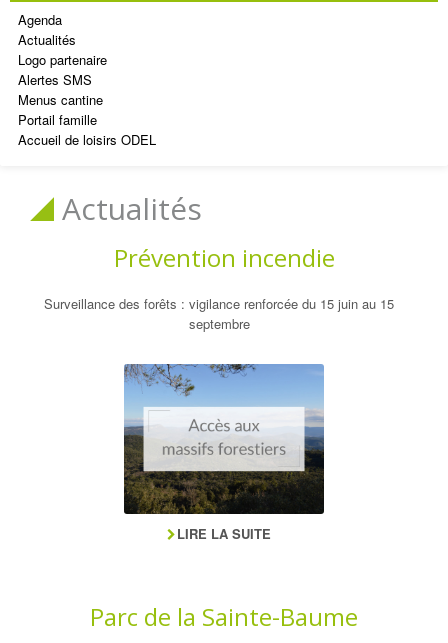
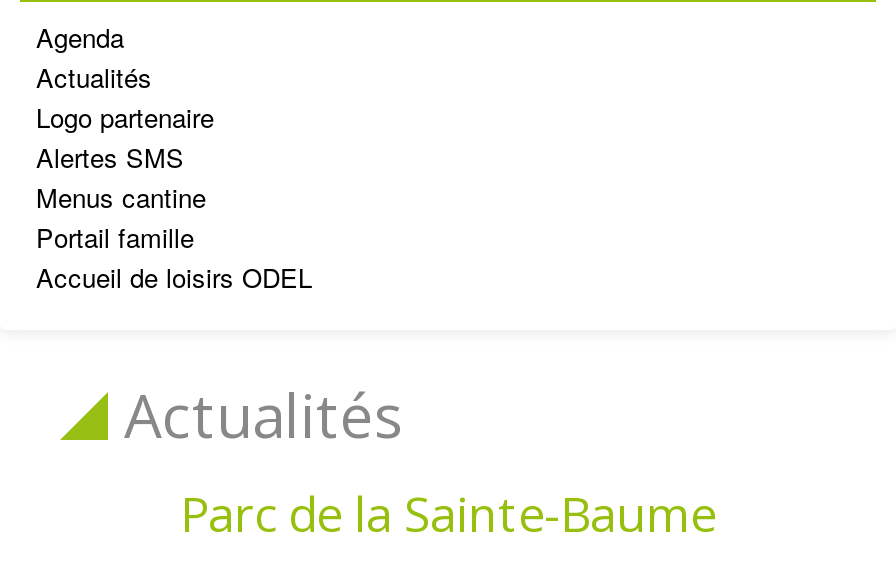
[44,241,394,333] Prévention incendie | Surveillance des forêts : vigilance renforcée du 15 juin au 15 | septembre -> none
[123,363,325,543] [image] | LIRE LA SUITE -> none

